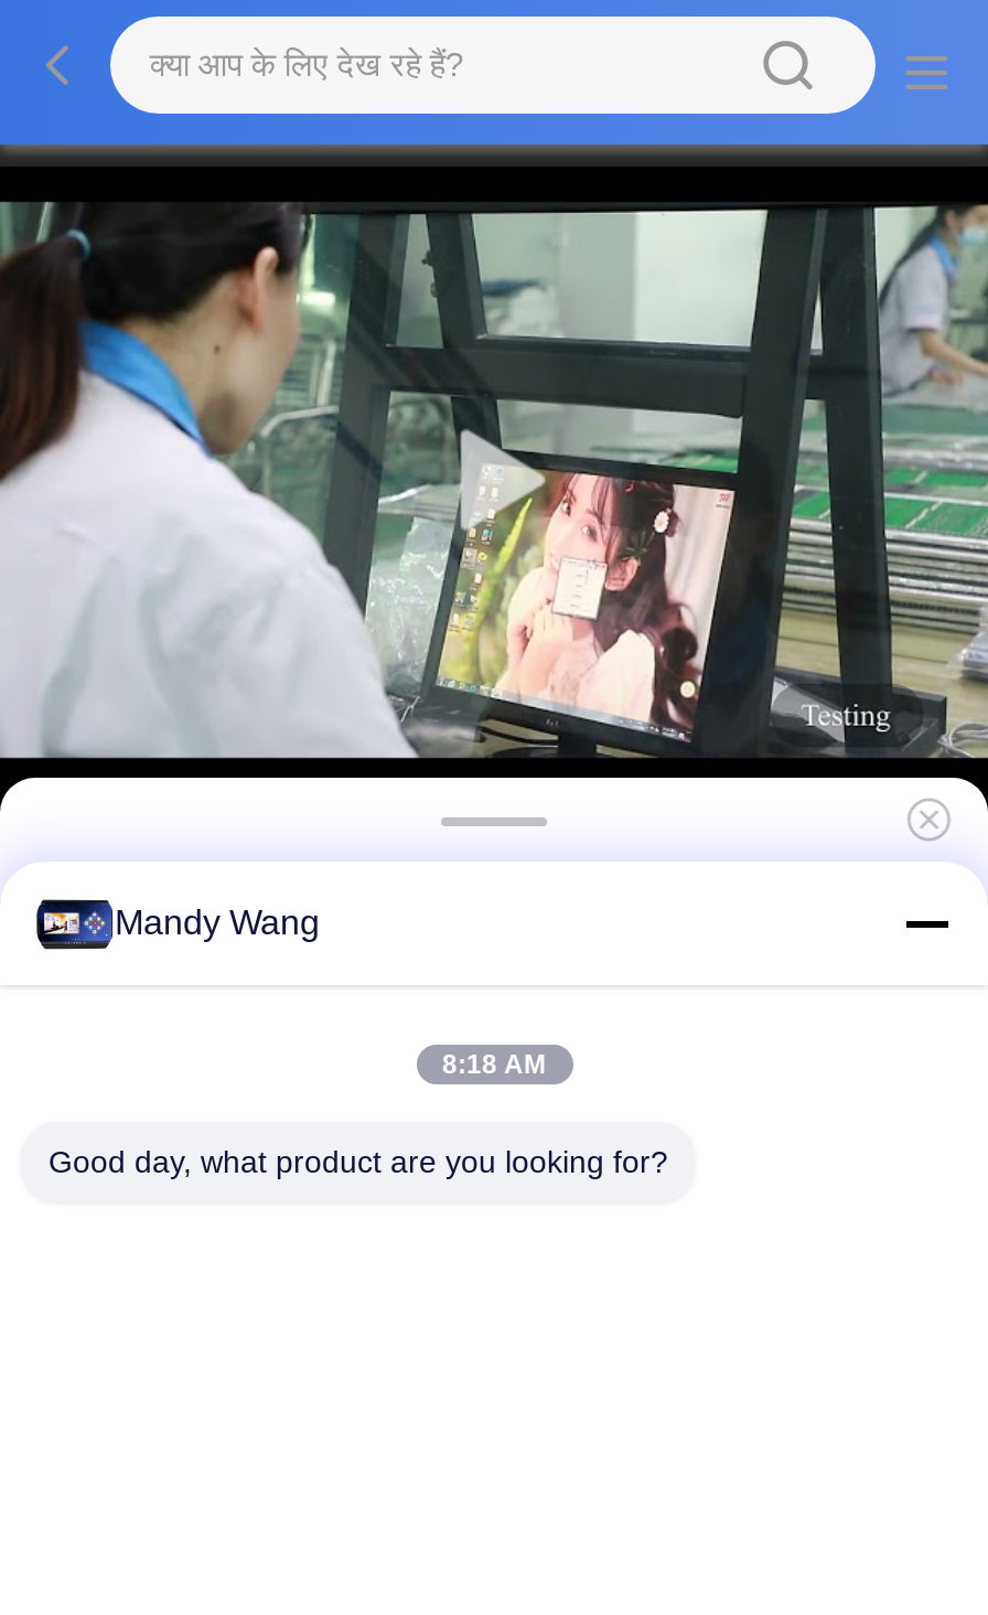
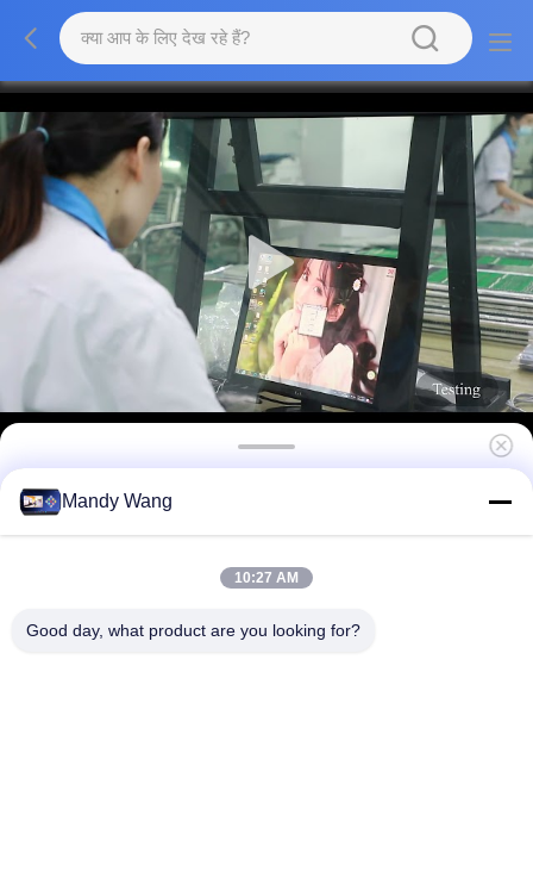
[442,1049,546,1080] 8:18 AM -> [234,569,299,586] 10:27 AM

